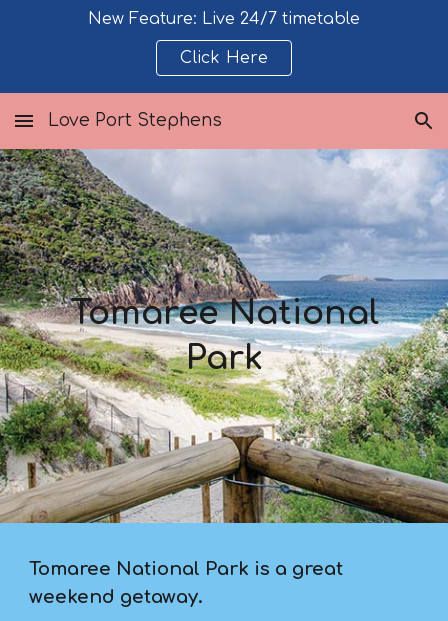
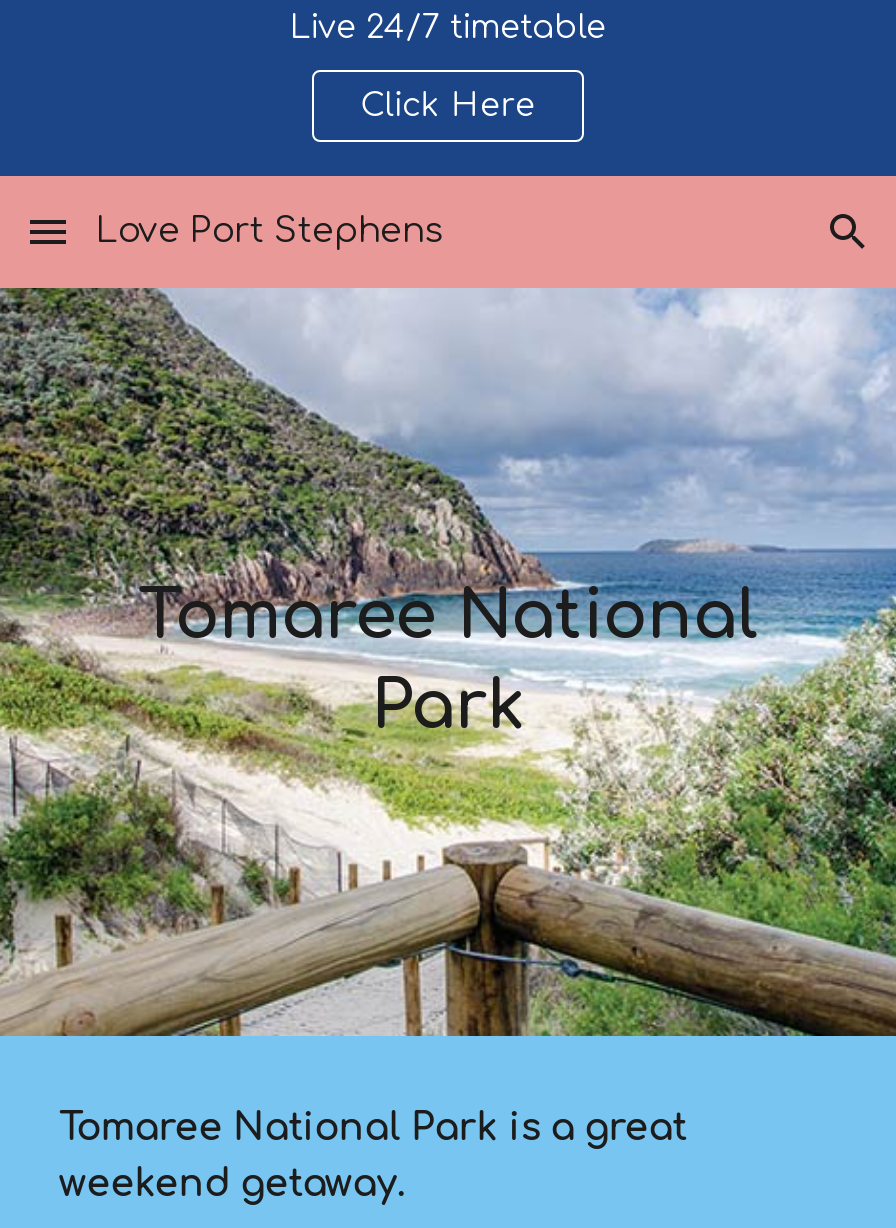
[88,10,360,28] New Feature: Live 24/7 timetable -> [290,10,606,46] Live 24/7 timetable

